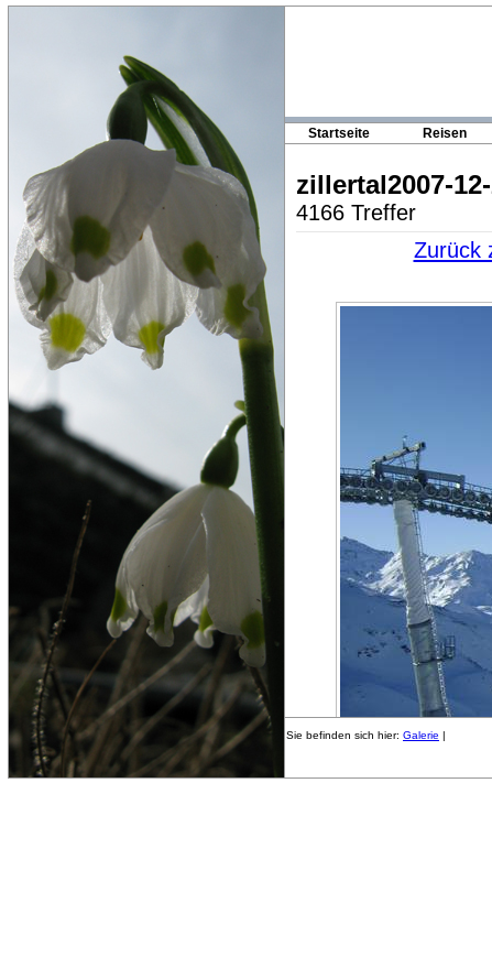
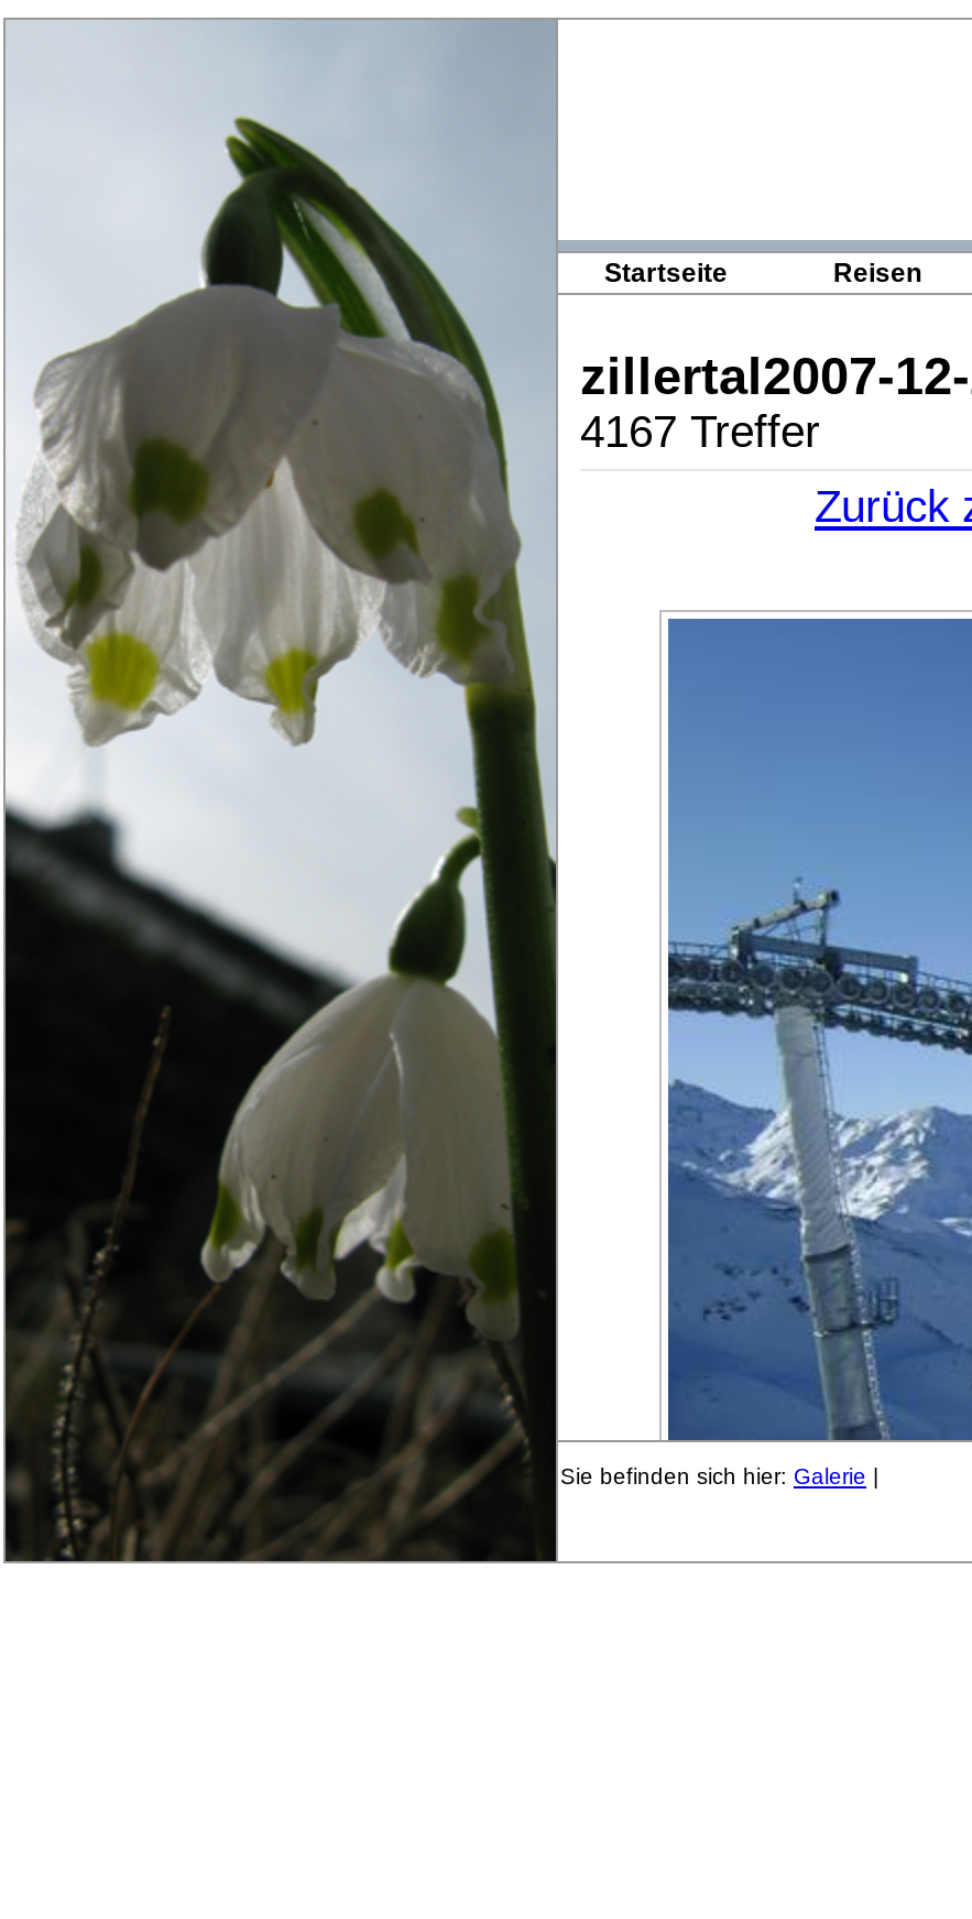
[296,200,416,225] 4166 Treffer -> [580,407,820,456] 4167 Treffer

